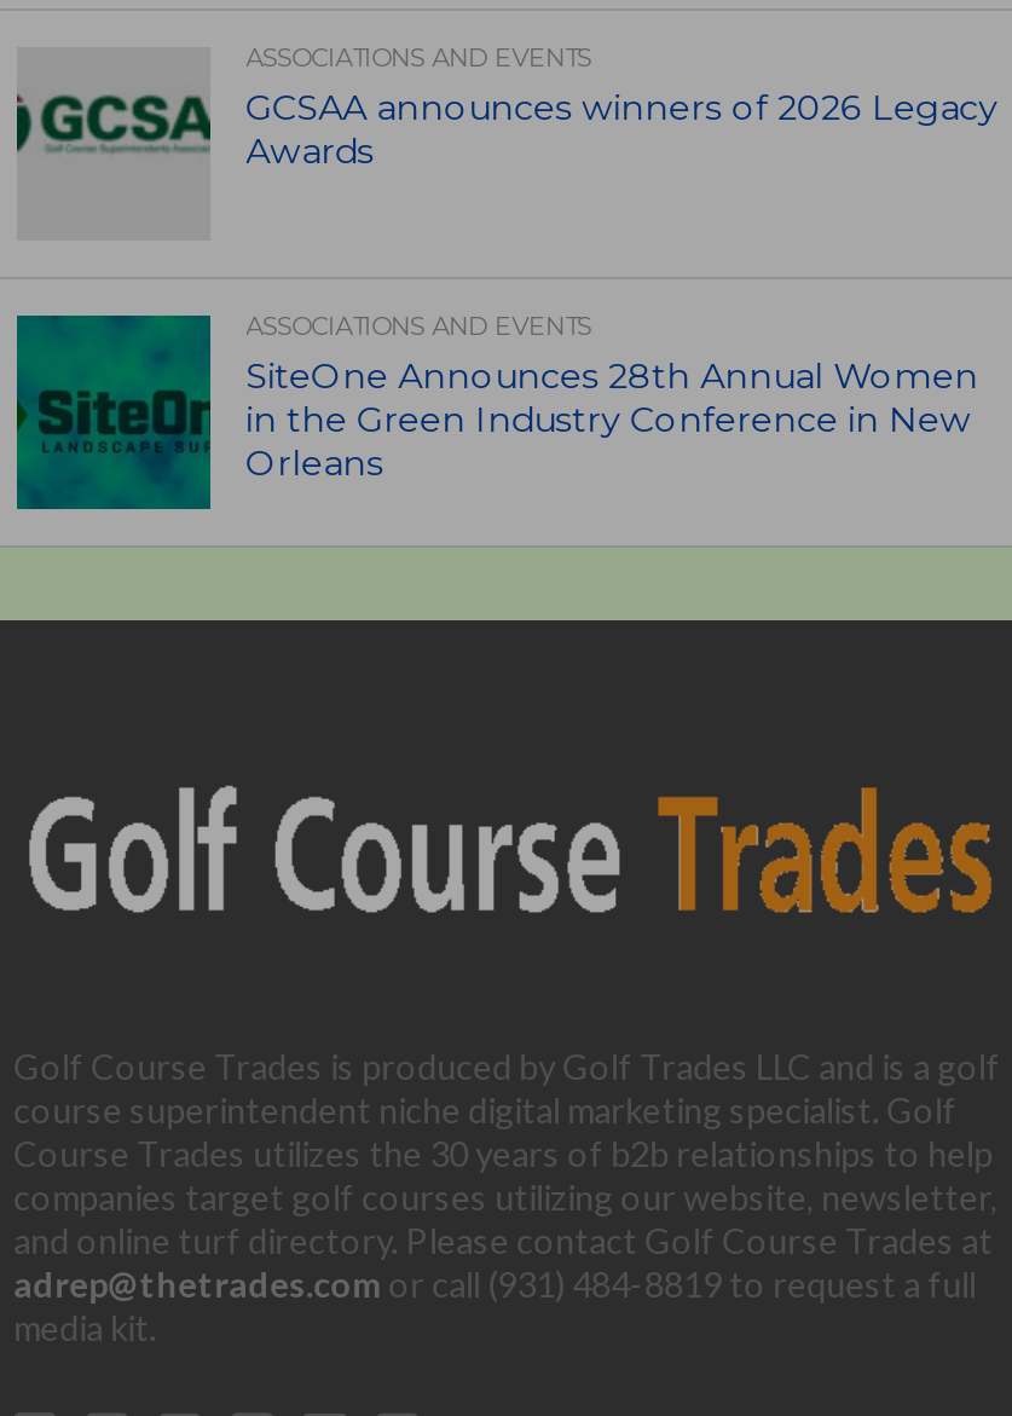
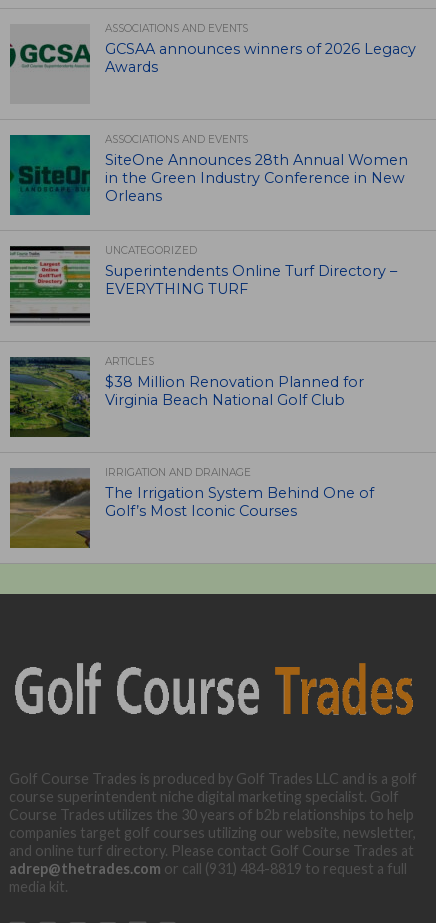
none -> [9,244,397,325] [image] | UNCATEGORIZED | Superintendents Online Turf Directory – | EVERYTHING TURF
none -> [9,355,364,438] [image] | ARTICLES | $38 Million Renovation Planned for | Virginia Beach National Golf Club
none -> [9,466,374,549] [image] | IRRIGATION AND DRAINAGE | The Irrigation System Behind One of | Golf’s Most Iconic Courses

